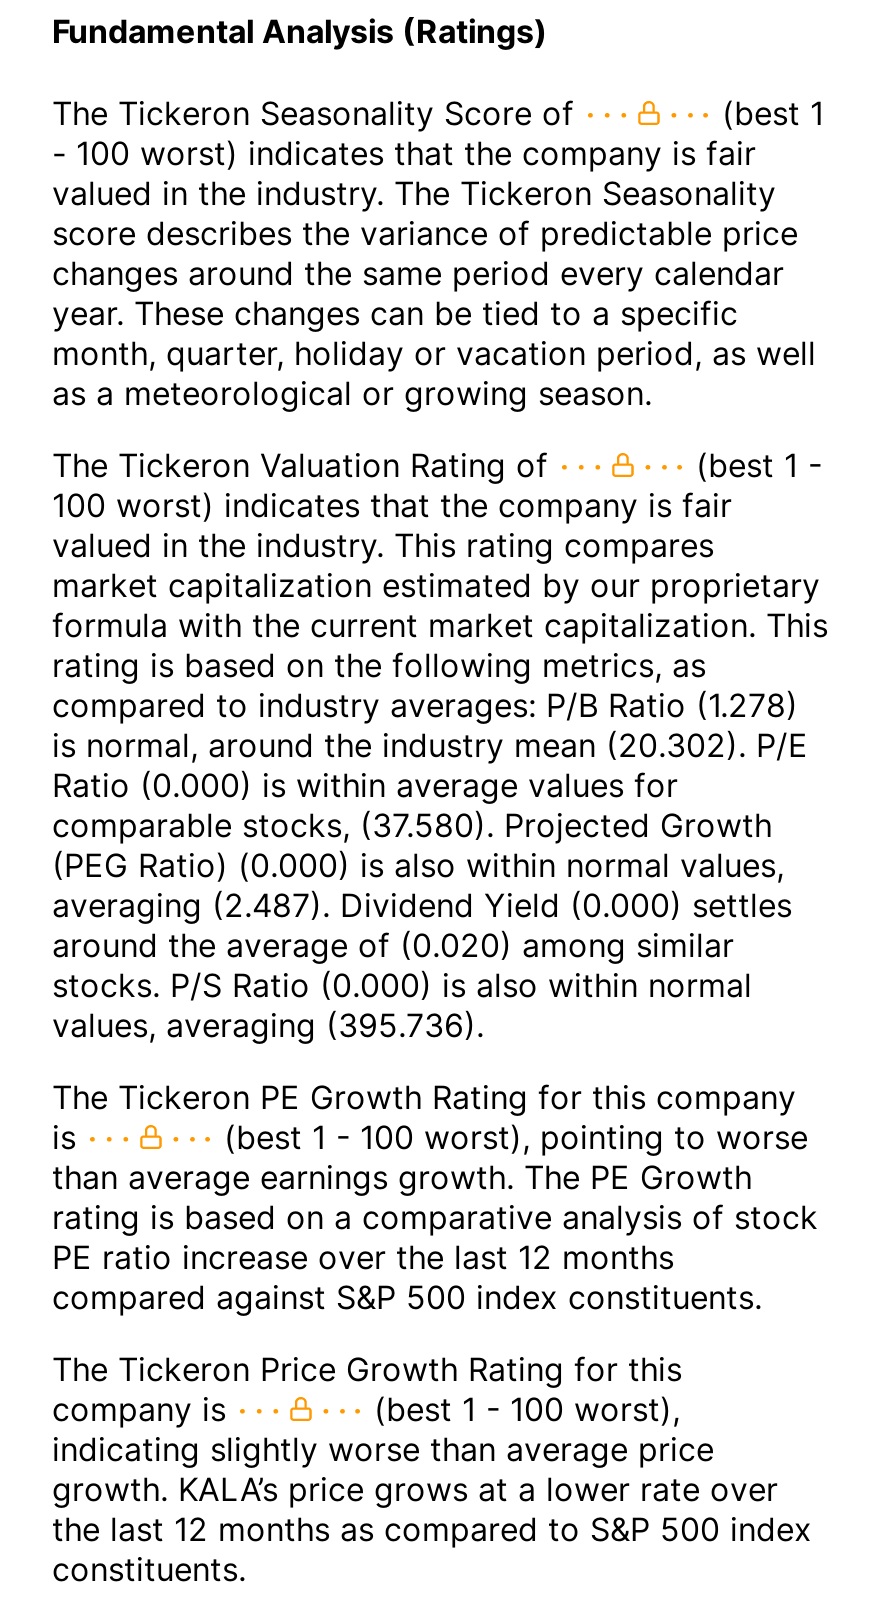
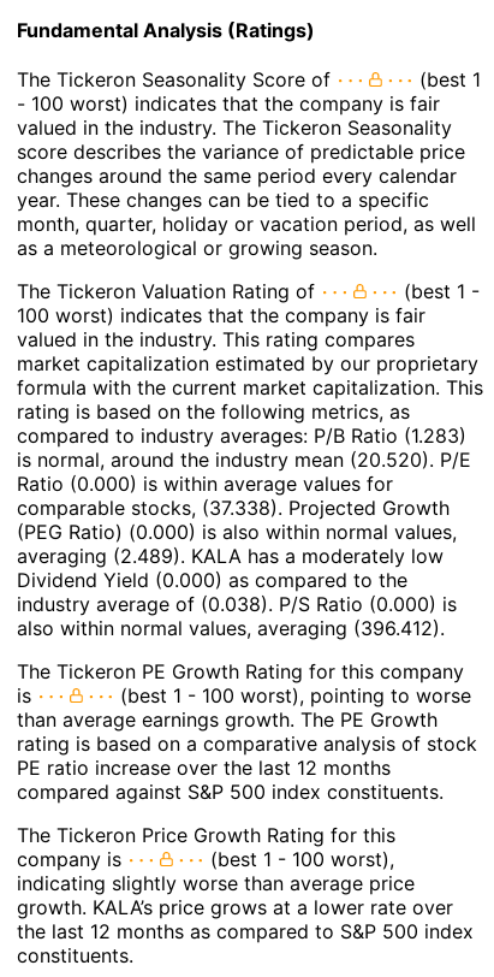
[52,685,798,725] compared to industry averages: P/B Ratio (1.278) -> [17,423,466,447] compared to industry averages: P/B Ratio (1.283)
[52,725,808,765] is normal, around the industry mean (20.302). P/E -> [17,447,471,471] is normal, around the industry mean (20.520). P/E
[52,805,772,845] comparable stocks, (37.580). Projected Growth -> [17,495,450,520] comparable stocks, (37.338). Projected Growth
[52,885,792,1045] averaging (2.487). Dividend Yield (0.000) settles | around the average of (0.020) among similar | stocks. P/S Ratio (0.000) is also within normal | values, averaging (395.736). -> [17,544,457,640] averaging (2.489). KALA has a moderately low | Dividend Yield (0.000) as compared to the | industry average of (0.038). P/S Ratio (0.000) is | also within normal values, averaging (396.412).

